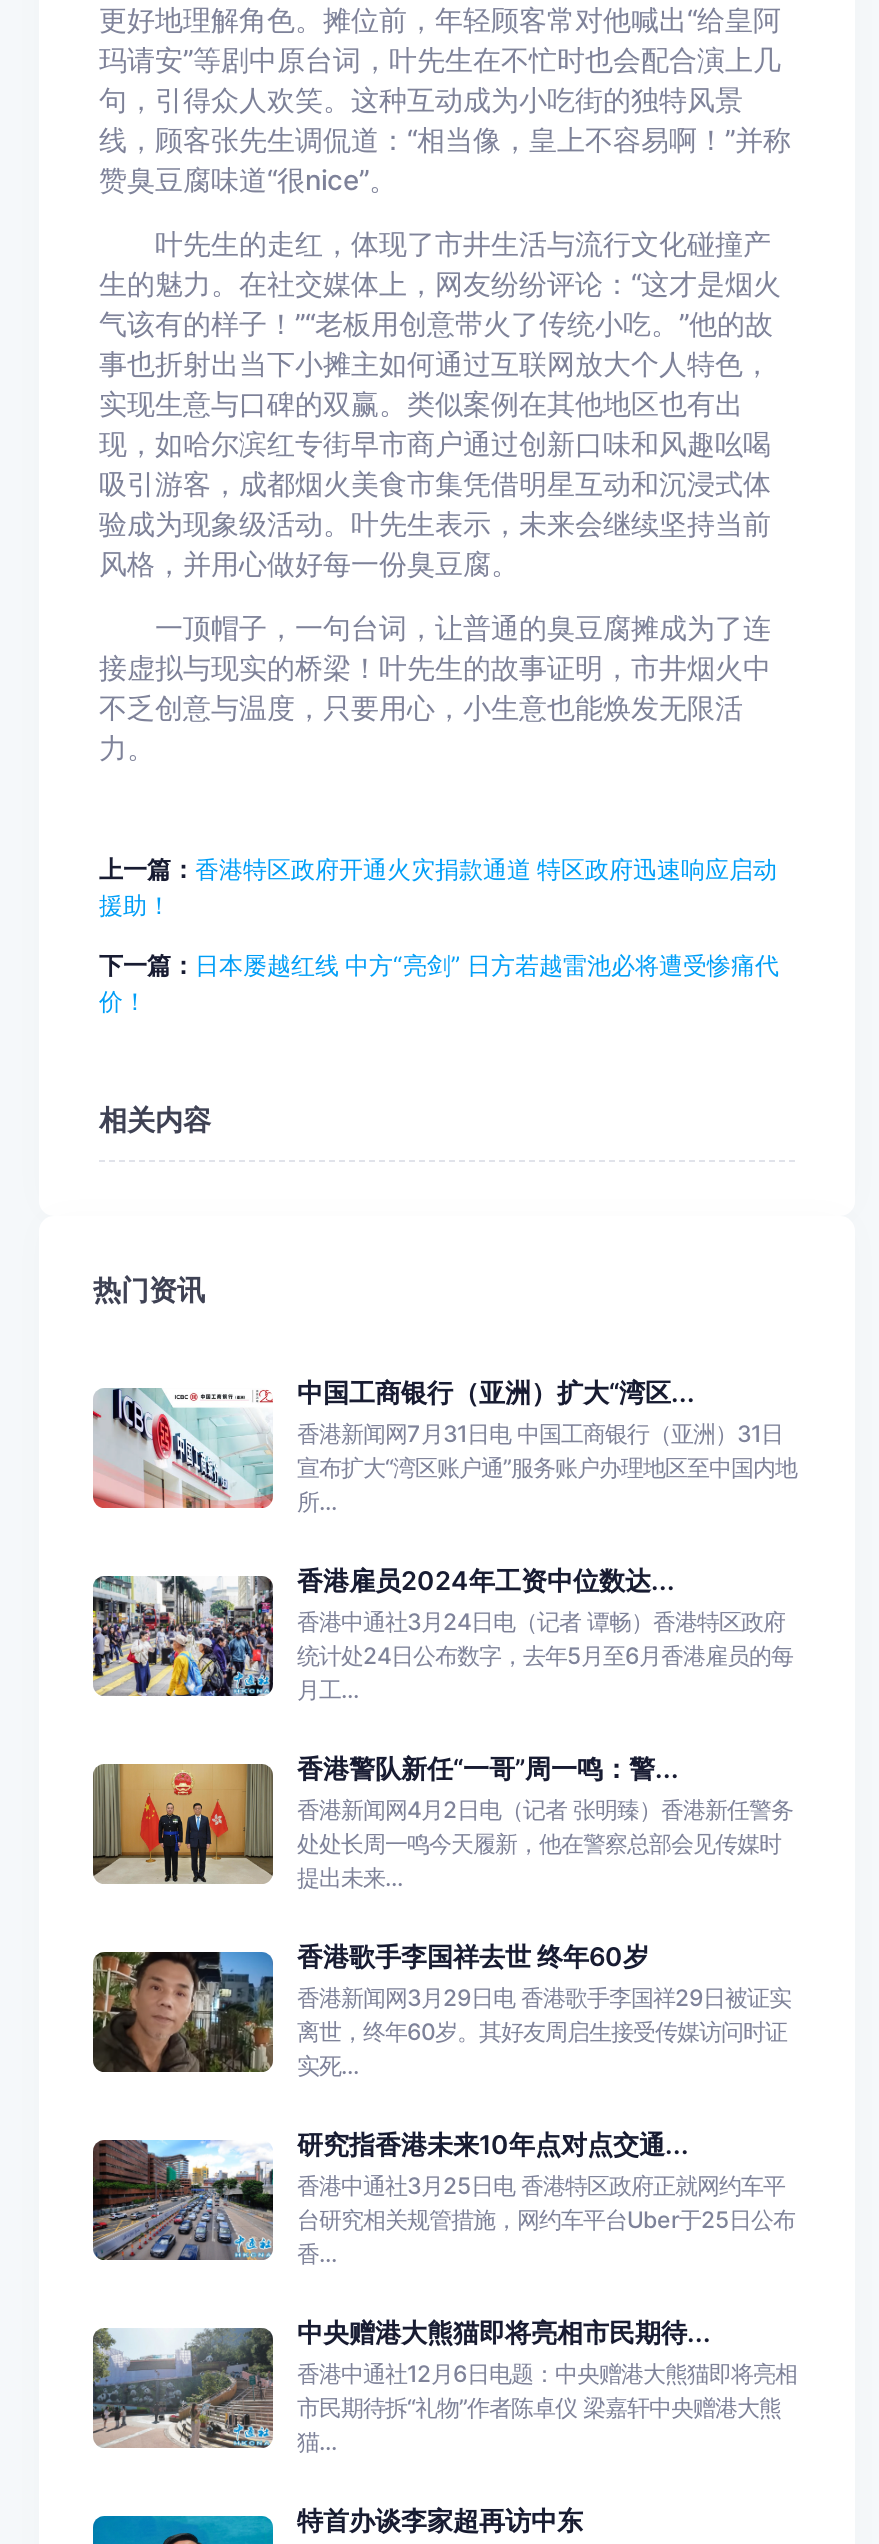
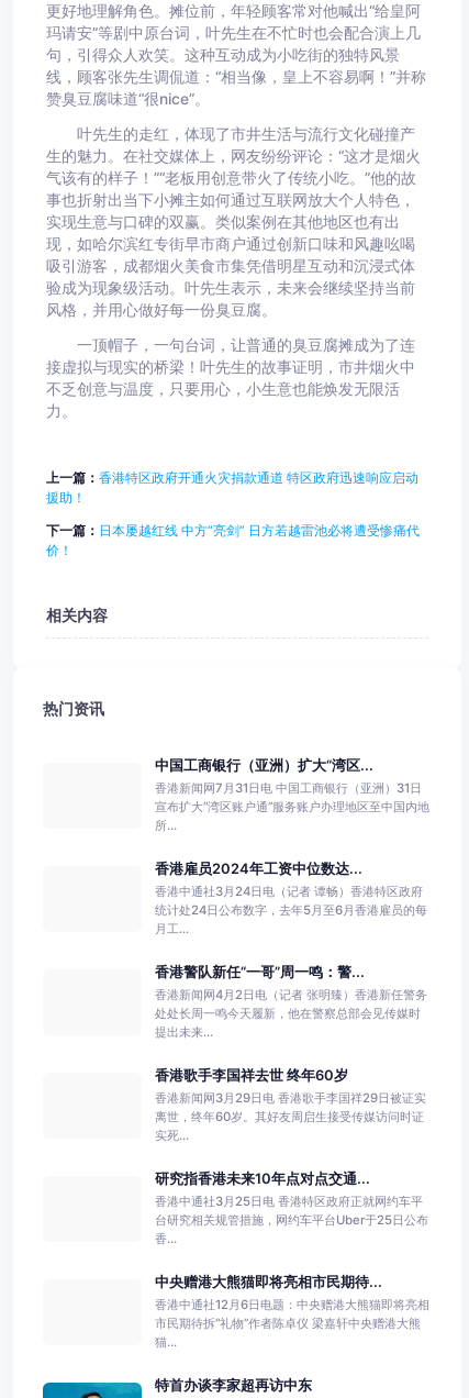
[91,1386,275,1510] [image] -> none
[91,1574,275,1698] [image] -> none
[91,1762,275,1886] [image] -> none
[91,1950,275,2074] [image] -> none
[91,2138,275,2262] [image] -> none
[91,2326,275,2450] [image] -> none

